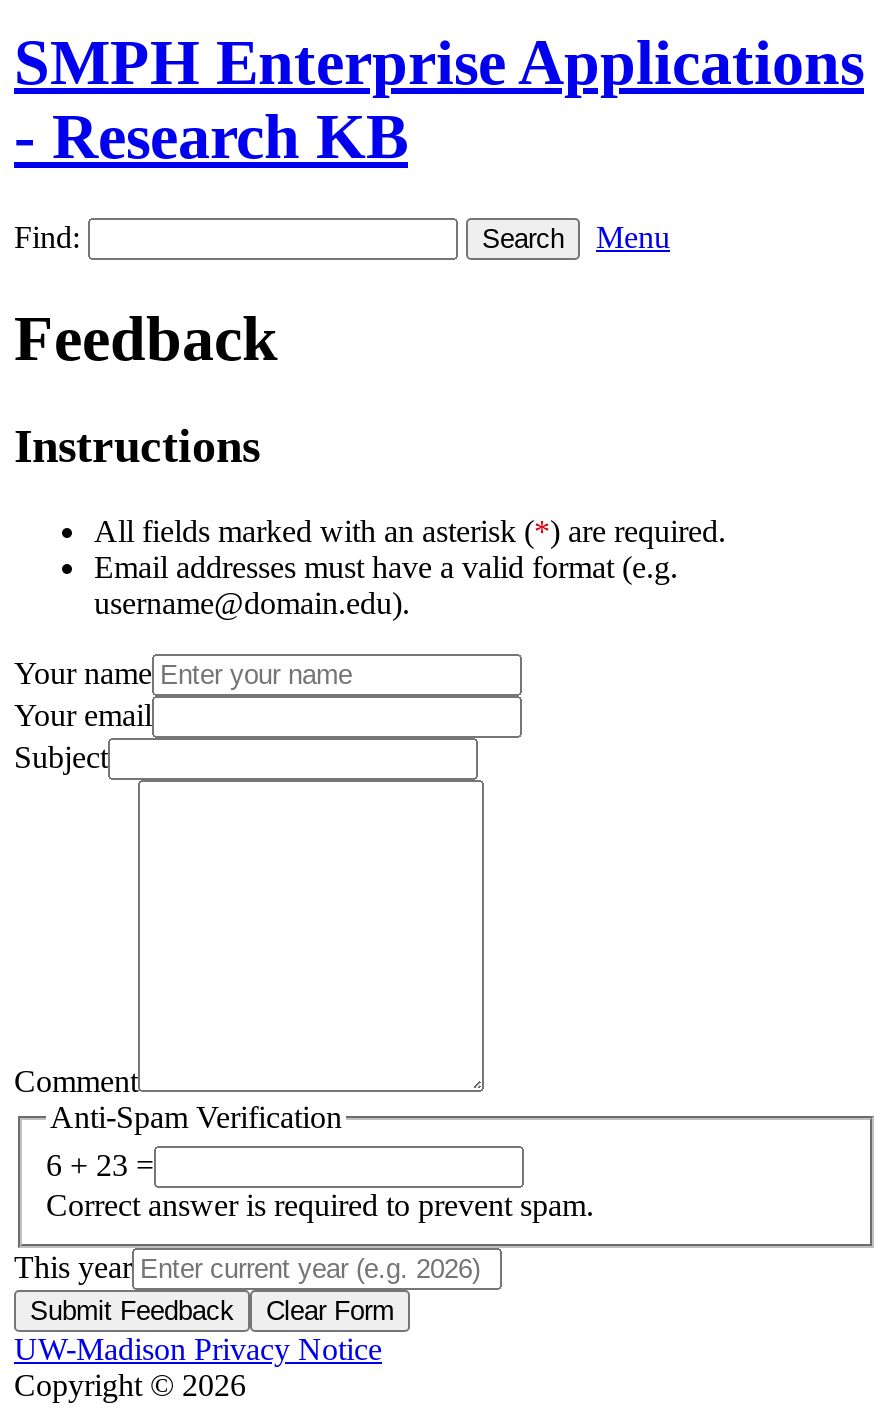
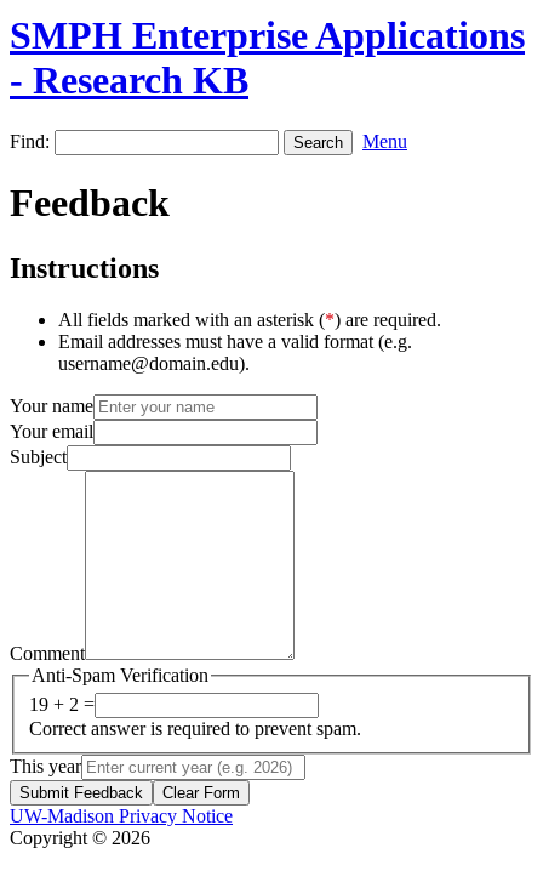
[46,1148,154,1182] 6 + 23 = -> [29,694,95,715] 19 + 2 =

